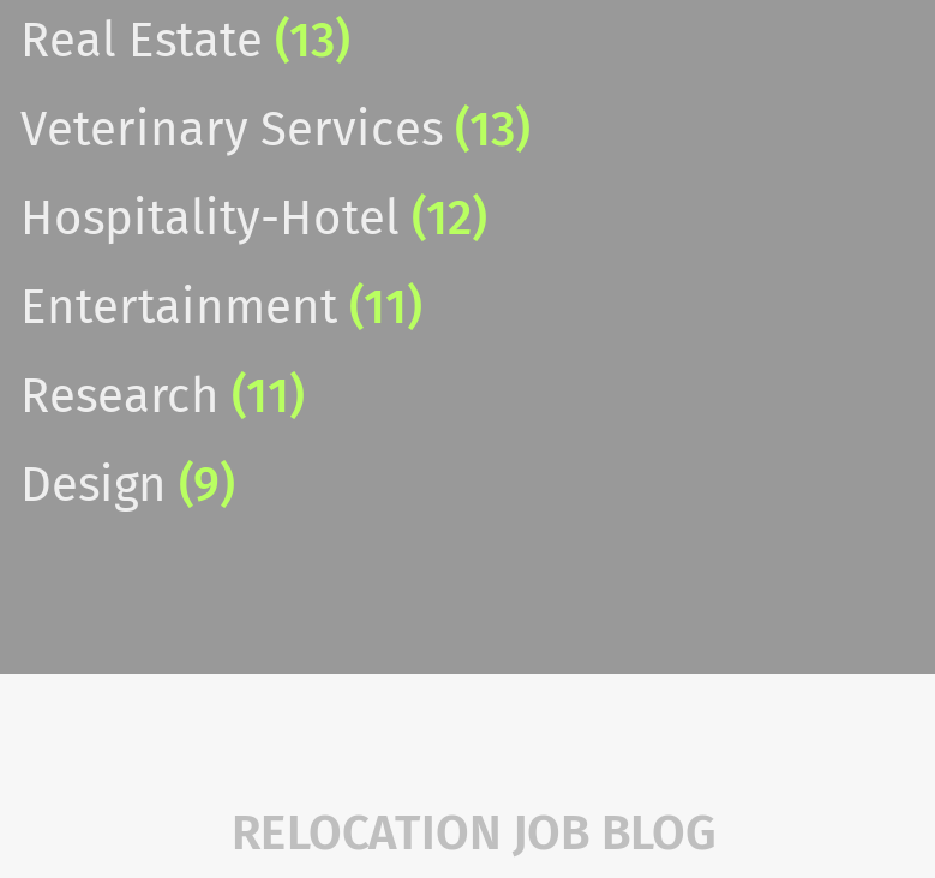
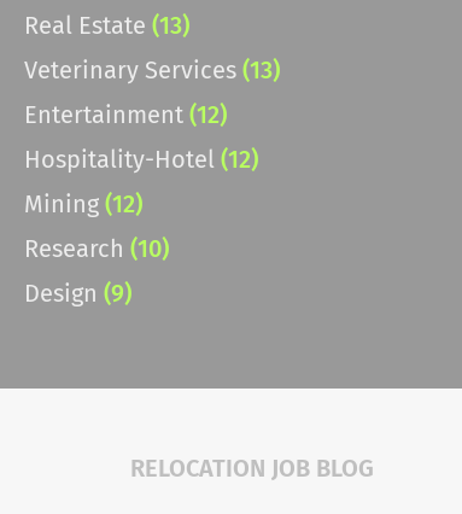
none -> [24,100,227,129] Entertainment (12)
[20,277,421,335] Entertainment (11) -> [24,189,142,218] Mining (12)
[20,366,304,424] Research (11) -> [24,234,169,263] Research (10)

